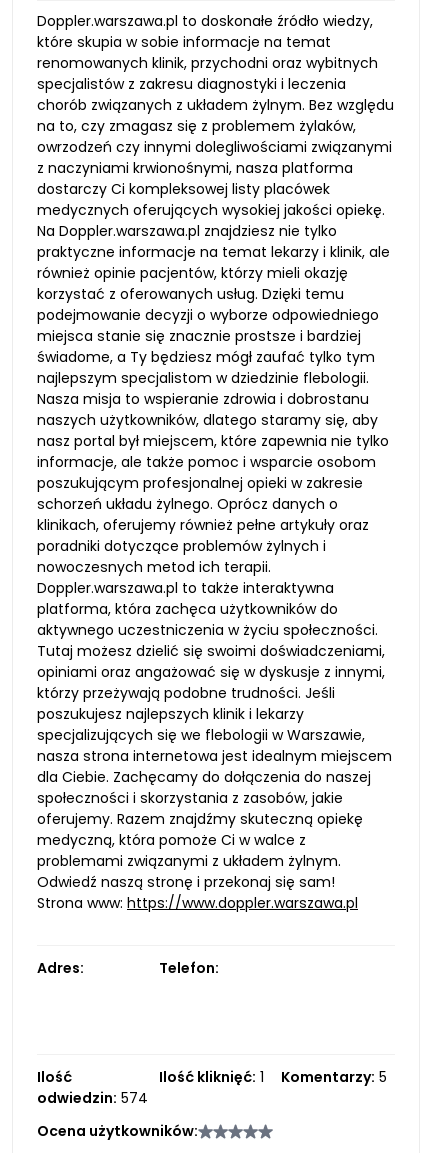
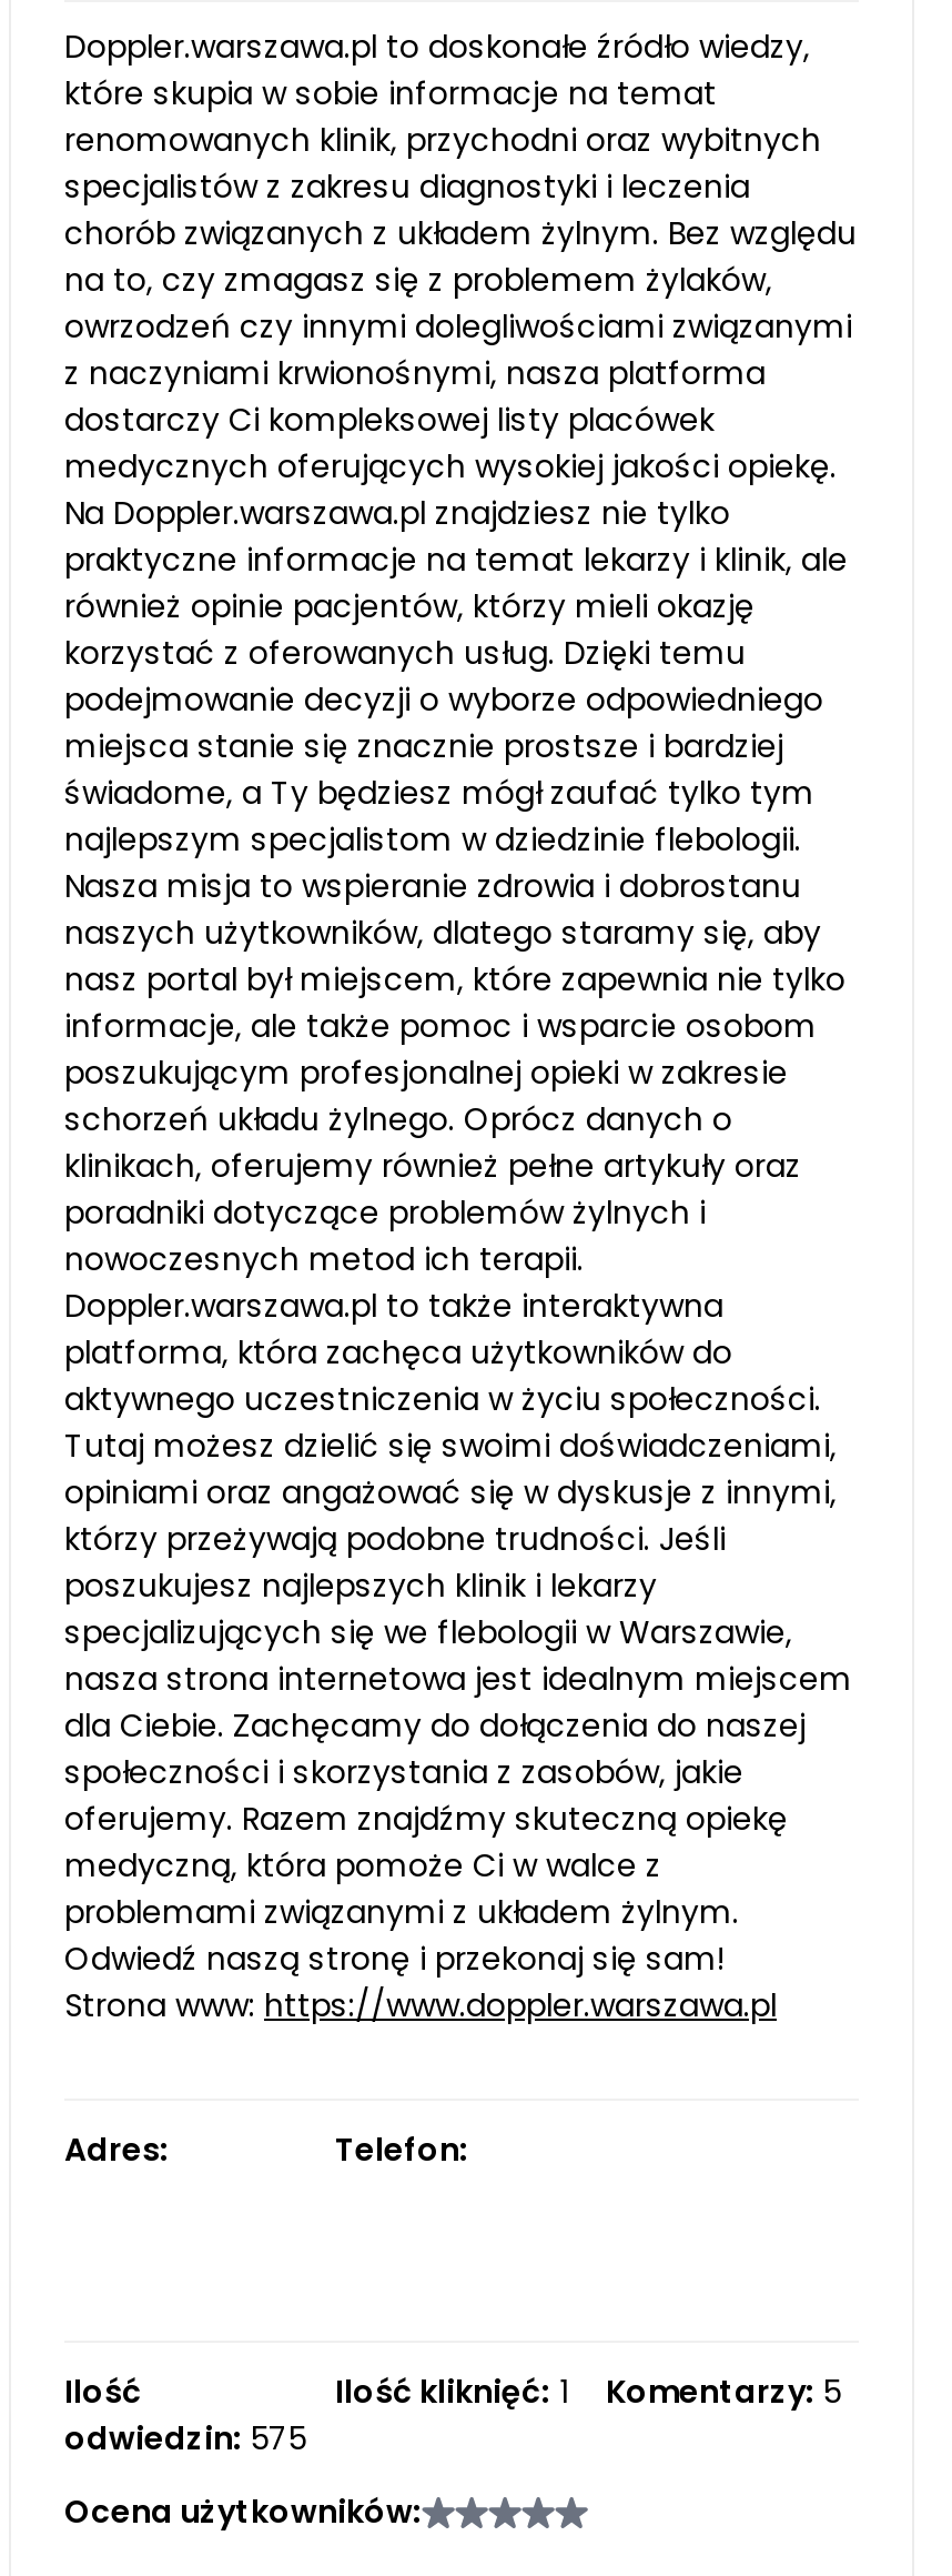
[37,1088,148,1108] odwiedzin: 574 -> [64,2416,306,2461] odwiedzin: 575

